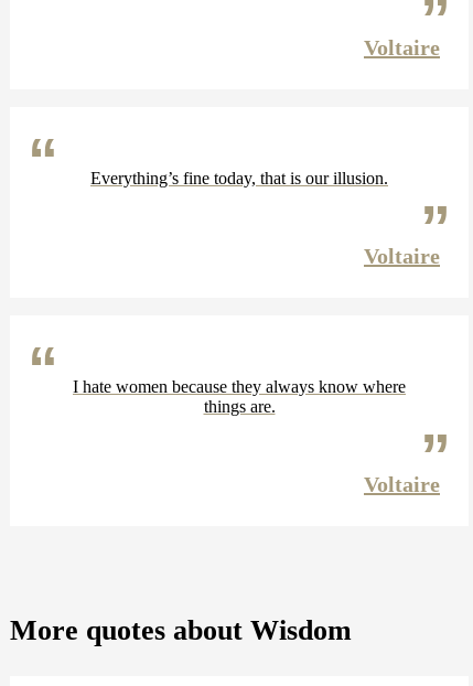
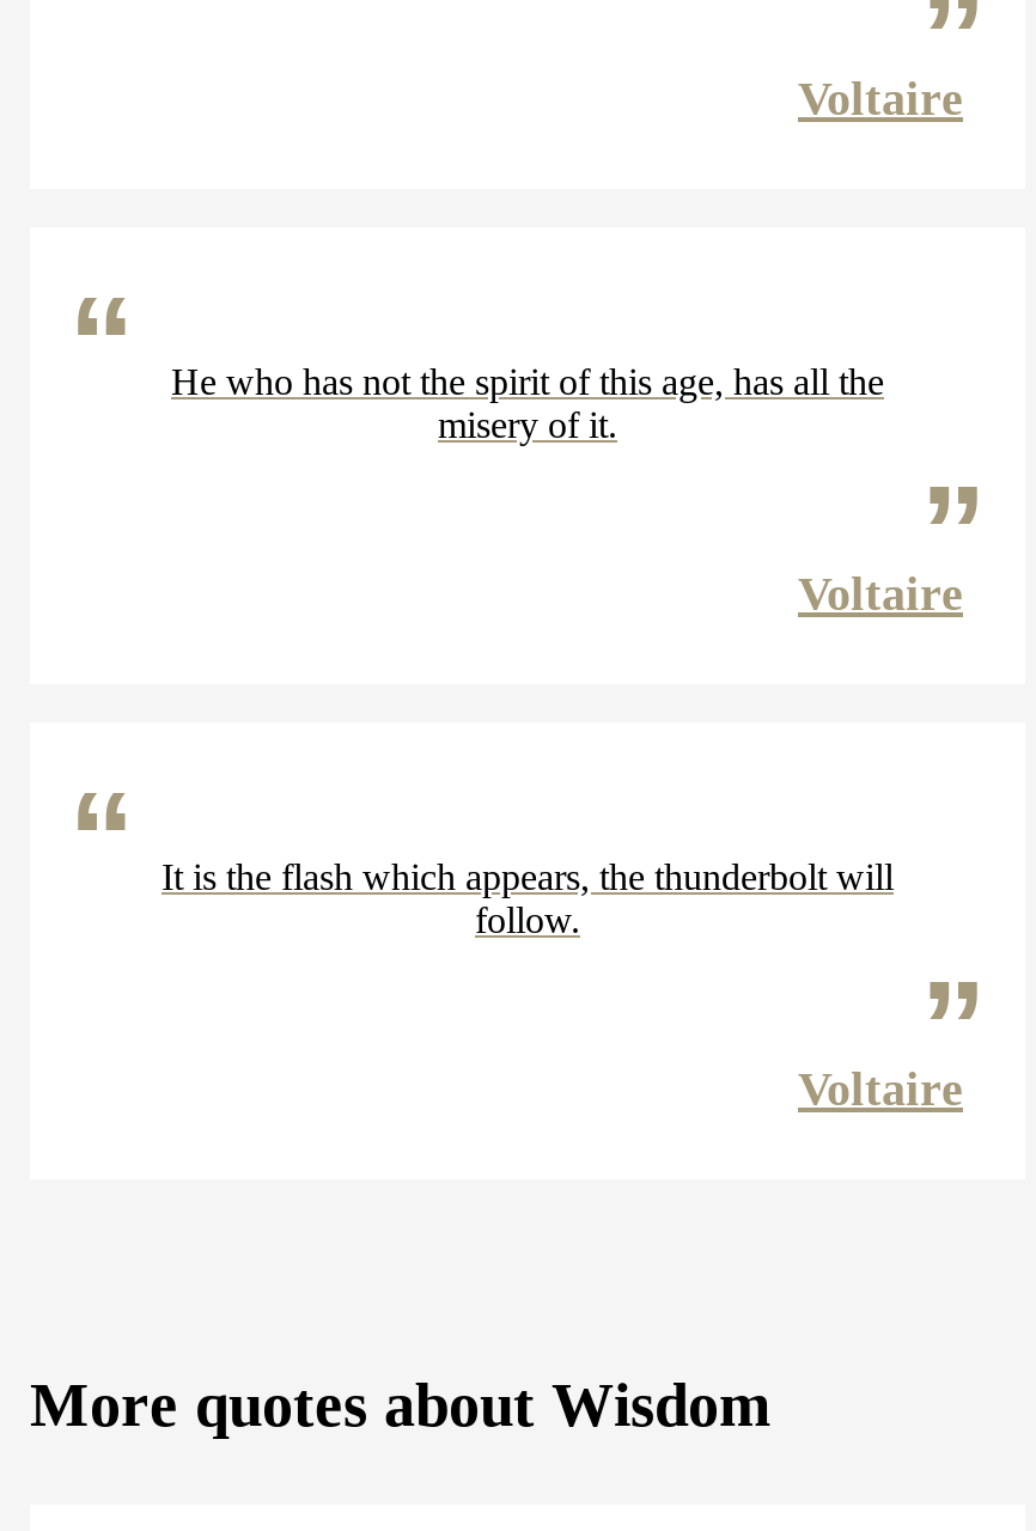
[90,169,388,187] Everything’s fine today, that is our illusion. -> [171,361,884,445] He who has not the spirit of this age, has all the | misery of it.
[73,377,406,416] I hate women because they always know where | things are. -> [162,856,894,940] It is the flash which appears, the thunderbolt will | follow.

